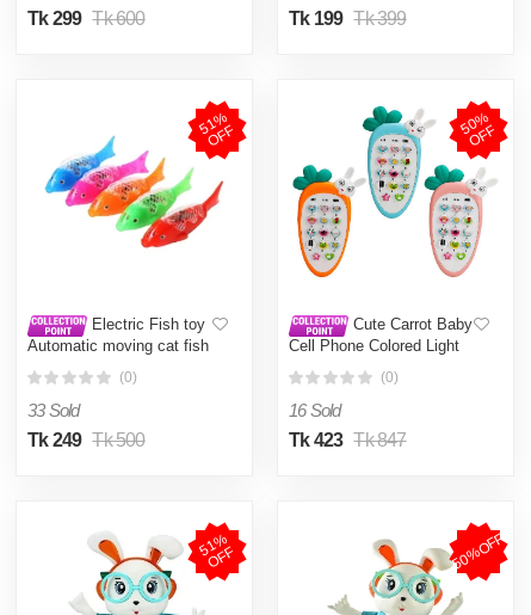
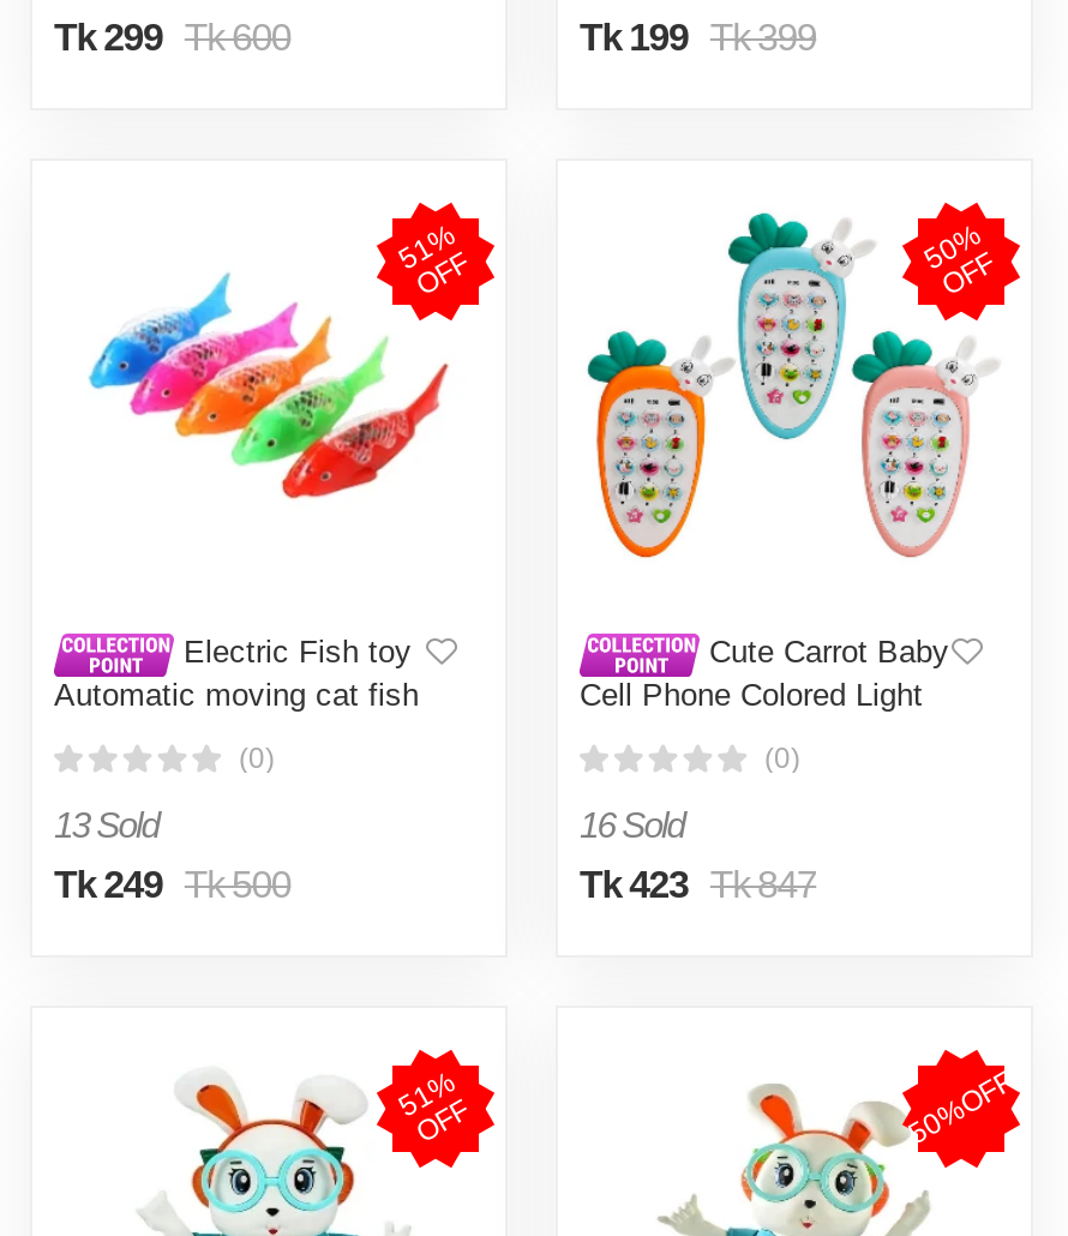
[27,399,79,420] 33 Sold -> [54,803,158,844] 13 Sold

